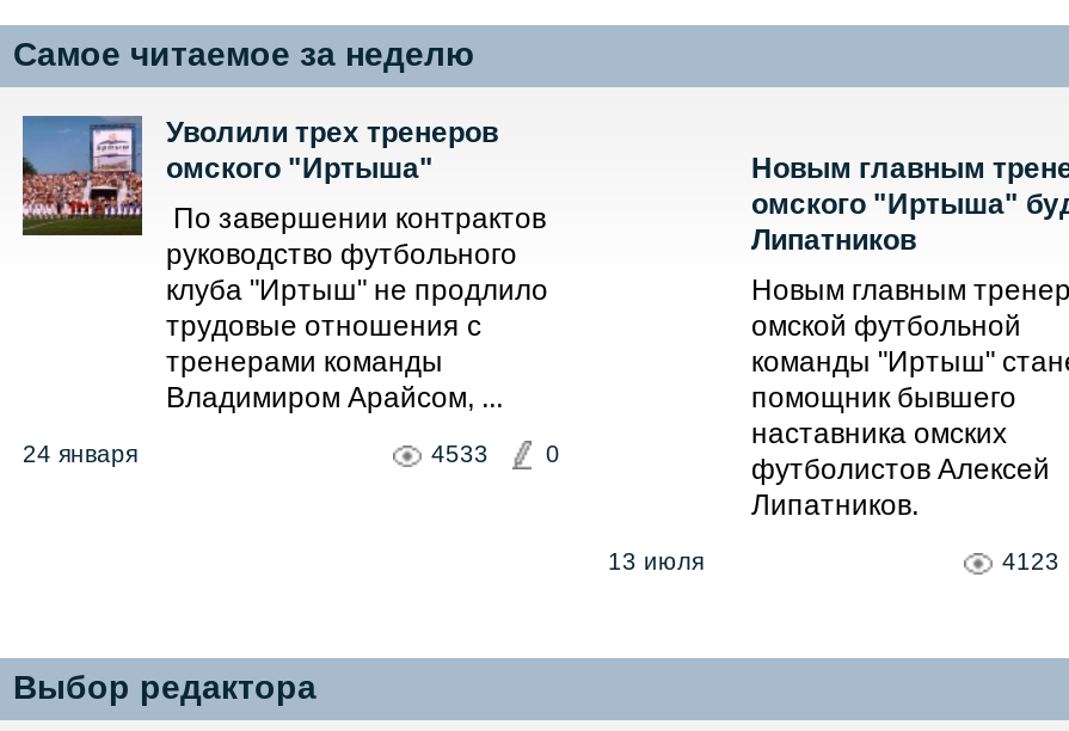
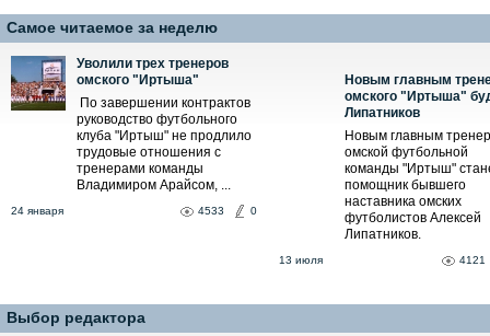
[1002,548,1059,575] 4123 -> [459,254,486,266] 4121

